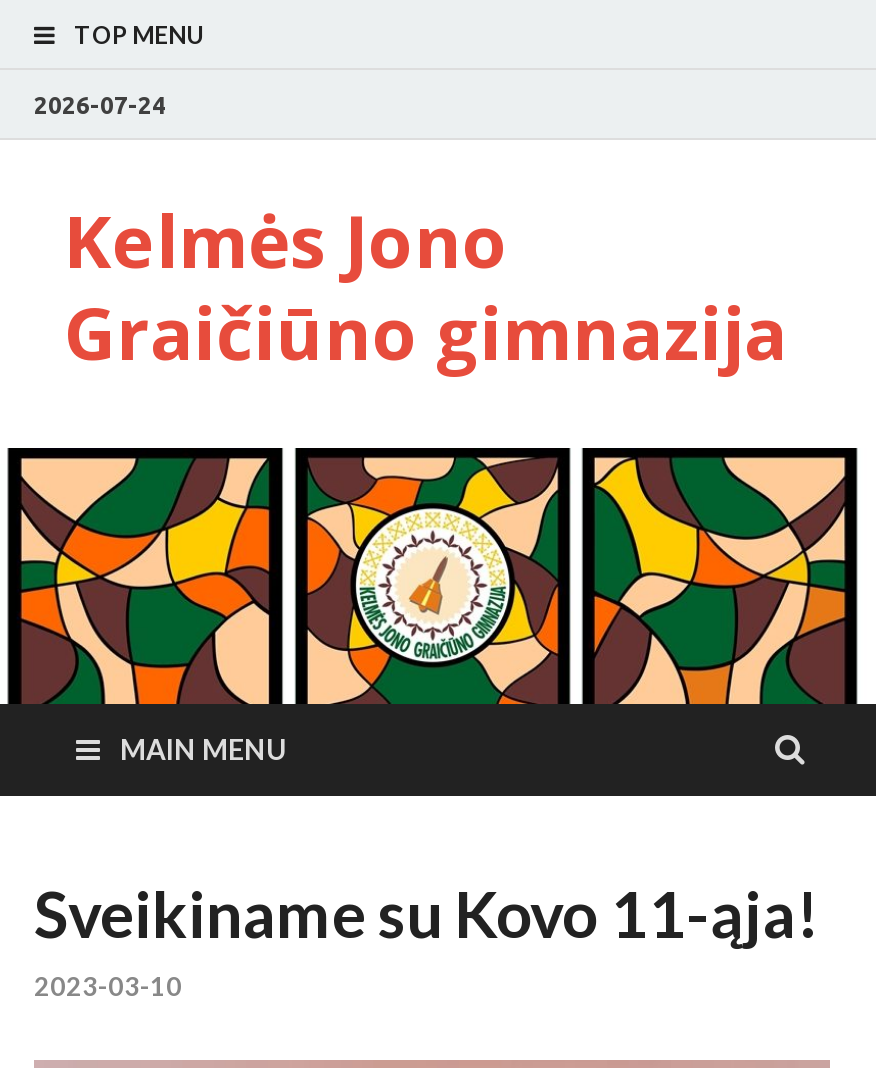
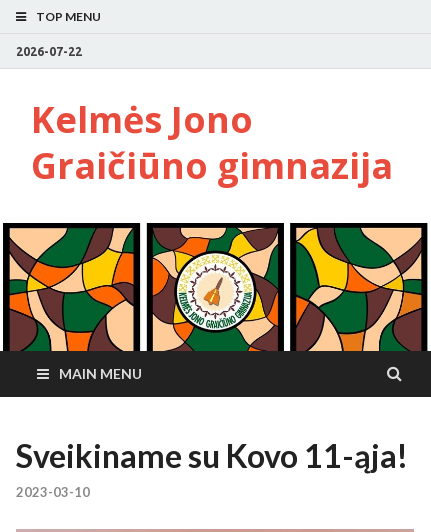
[34,91,166,117] 2026-07-24 -> [16,44,82,57] 2026-07-22

